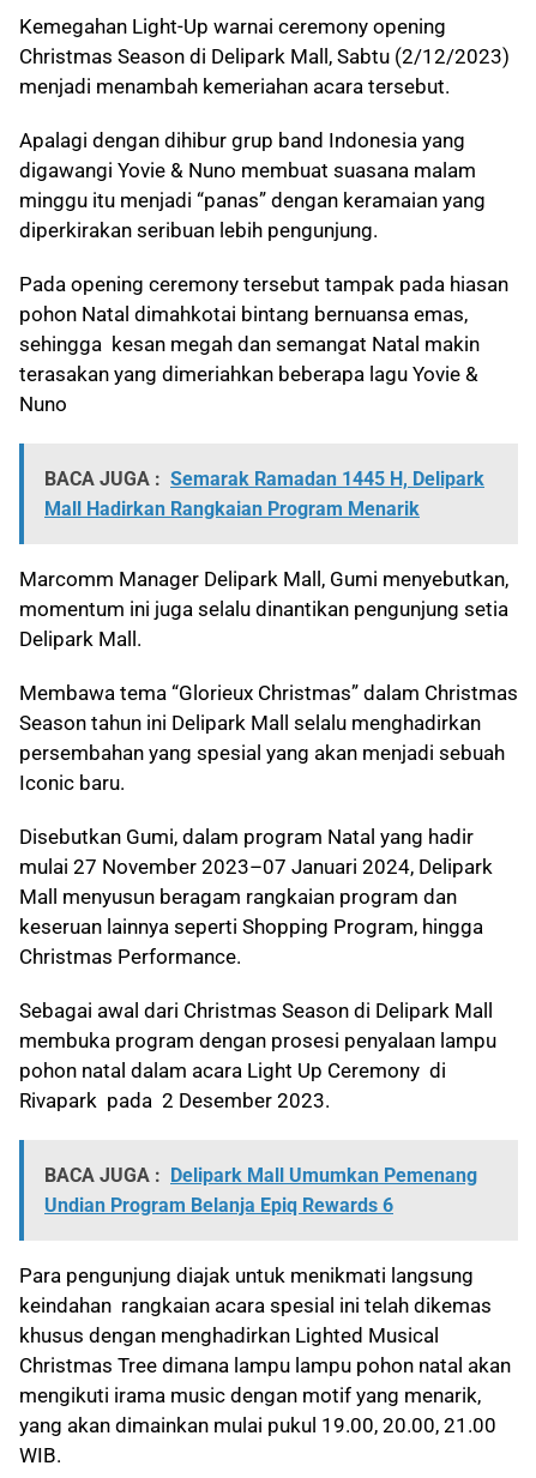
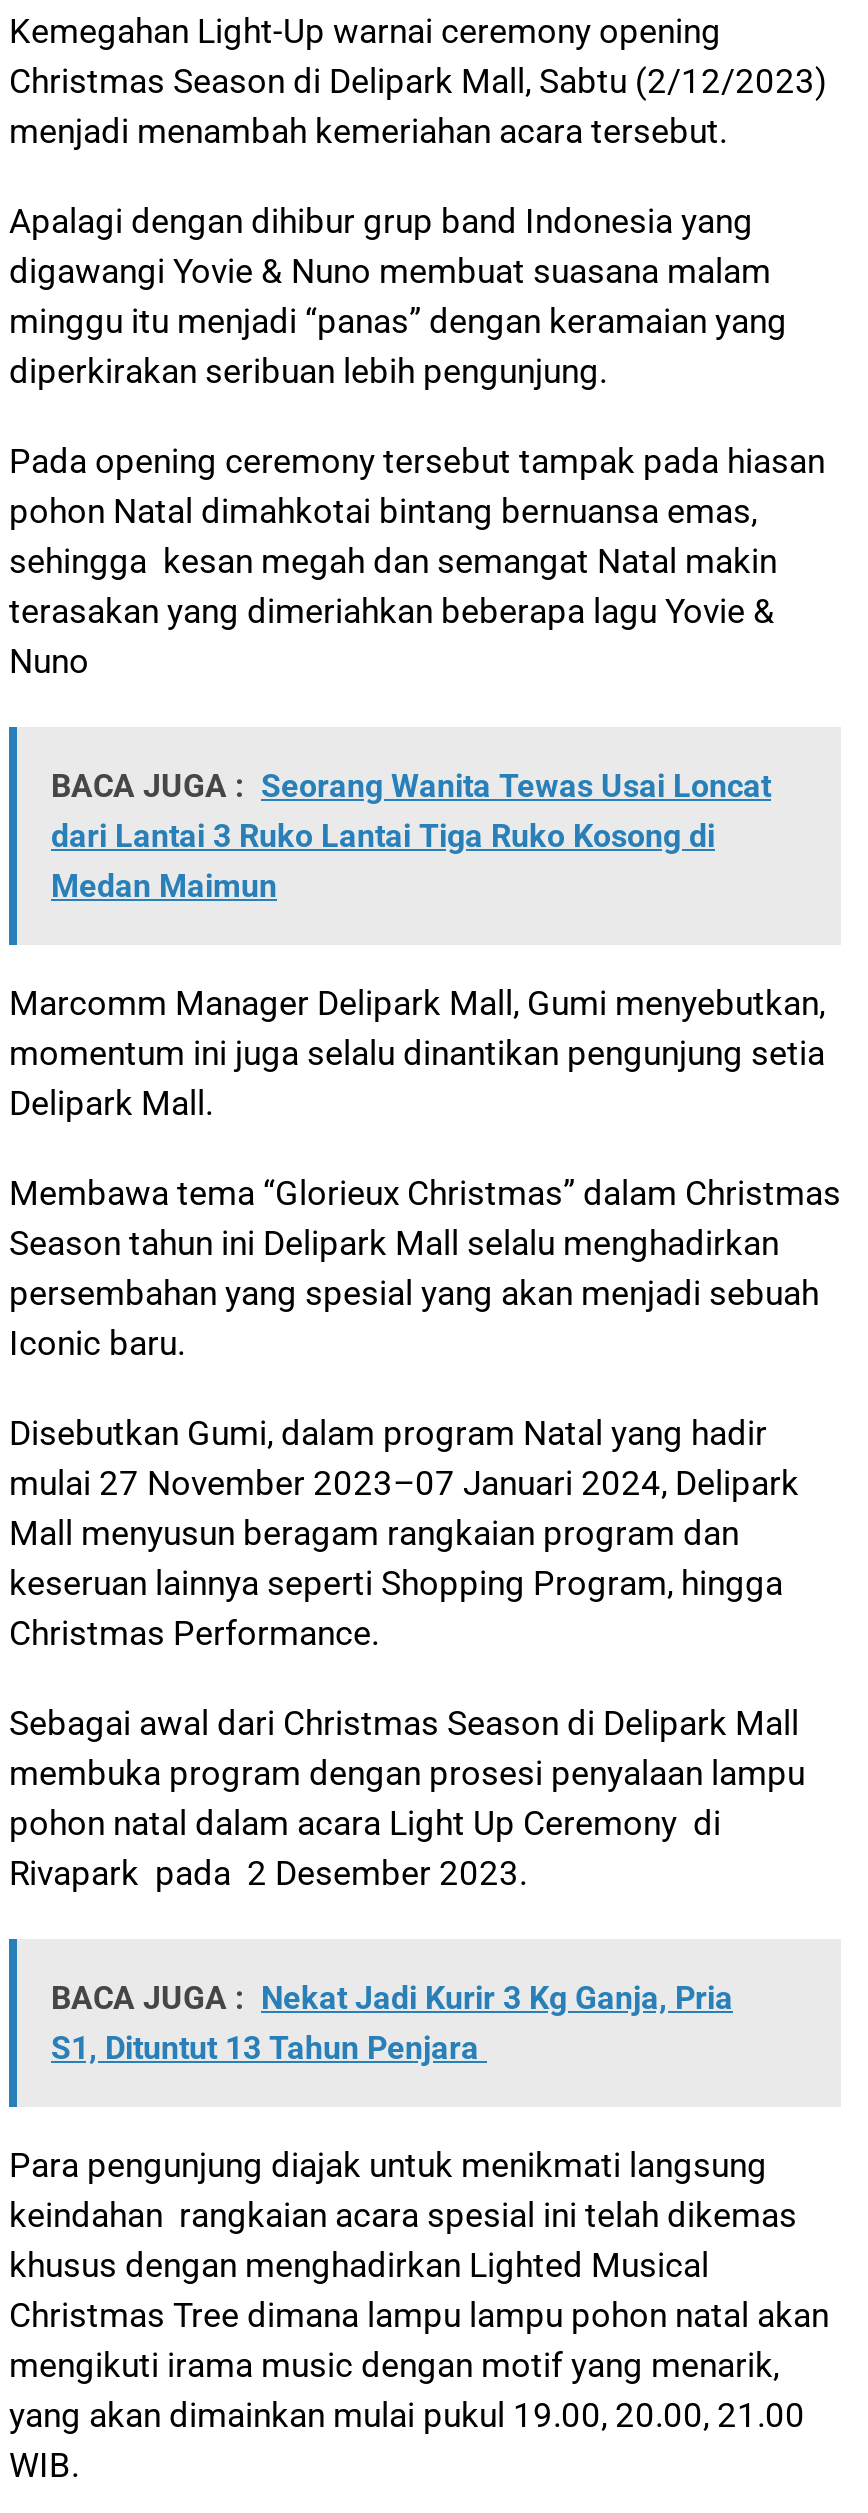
[44,467,484,520] BACA JUGA : Semarak Ramadan 1445 H, Delipark | Mall Hadirkan Rangkaian Program Menarik -> [51,767,771,905] BACA JUGA : Seorang Wanita Tewas Usai Loncat | dari Lantai 3 Ruko Lantai Tiga Ruko Kosong di | Medan Maimun
[44,1164,477,1217] BACA JUGA : Delipark Mall Umumkan Pemenang | Undian Program Belanja Epiq Rewards 6 -> [51,1979,733,2067] BACA JUGA : Nekat Jadi Kurir 3 Kg Ganja, Pria | S1, Dituntut 13 Tahun Penjara

